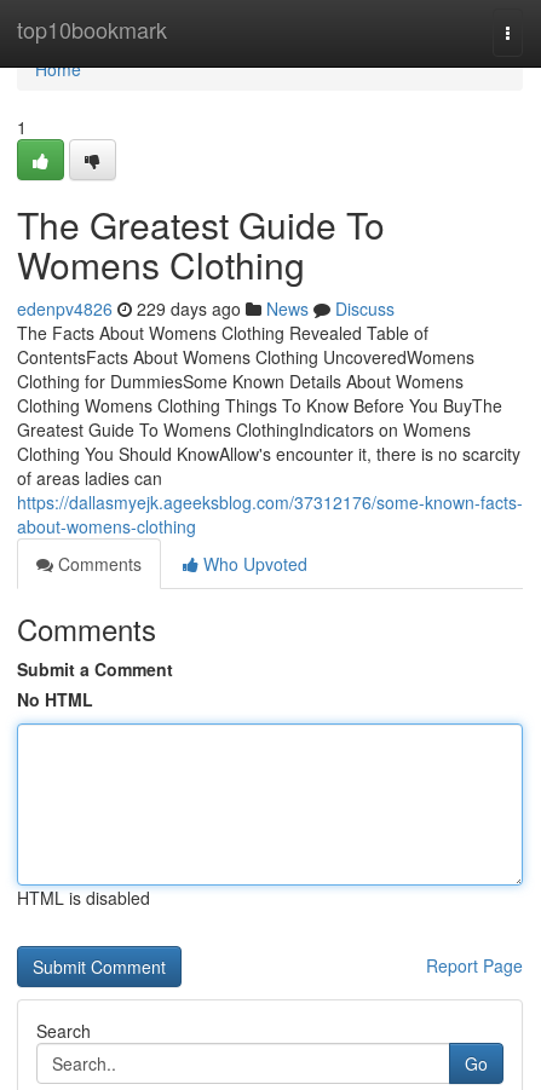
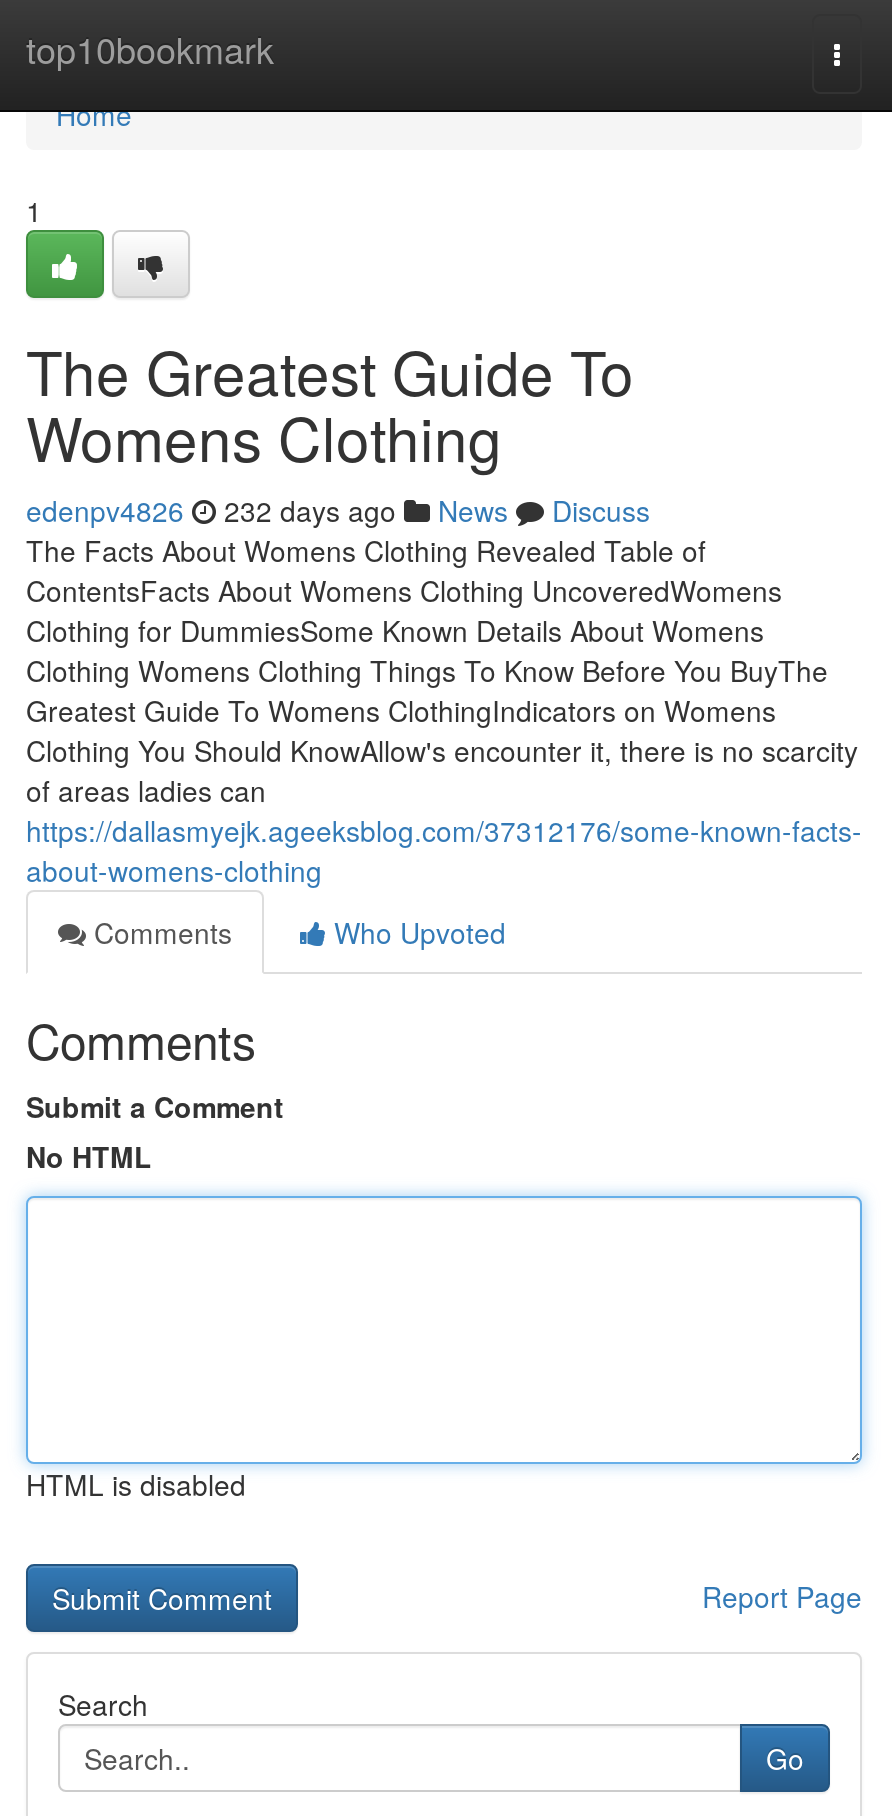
[17,296,395,321] edenpv4826 229 days ago News Discuss -> [26,490,650,530] edenpv4826 232 days ago News Discuss

